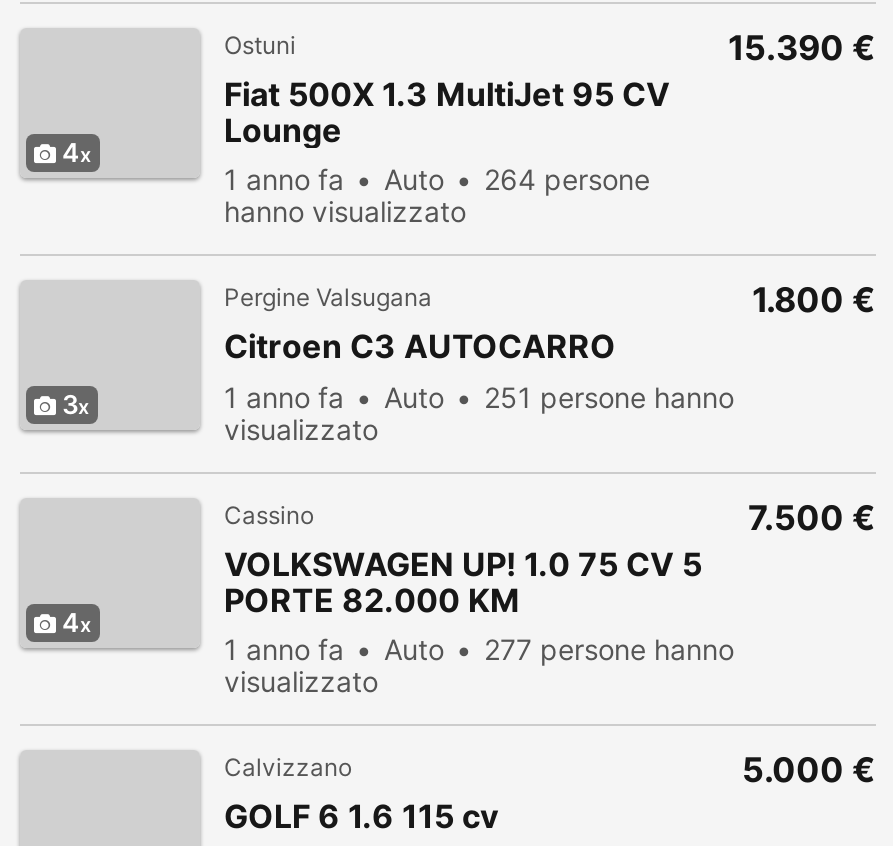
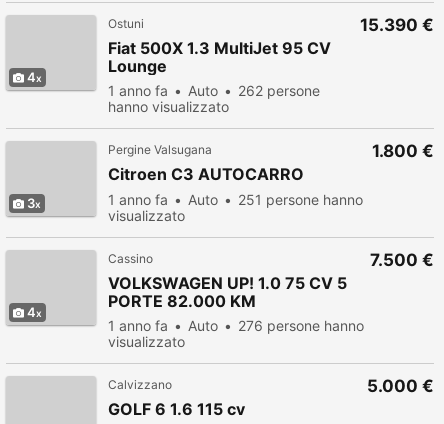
[224,162,650,196] 1 anno fa Auto 264 persone -> [108,82,320,99] 1 anno fa Auto 262 persone
[484,632,734,666] 277 persone hanno -> [238,317,364,334] 276 persone hanno

